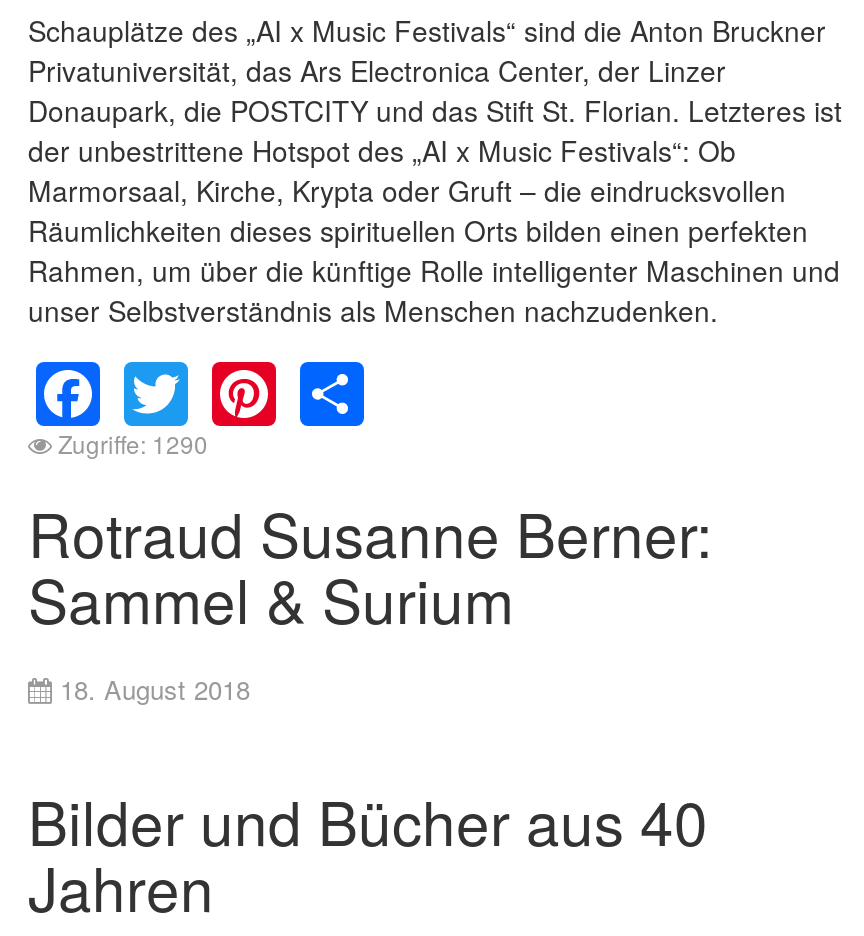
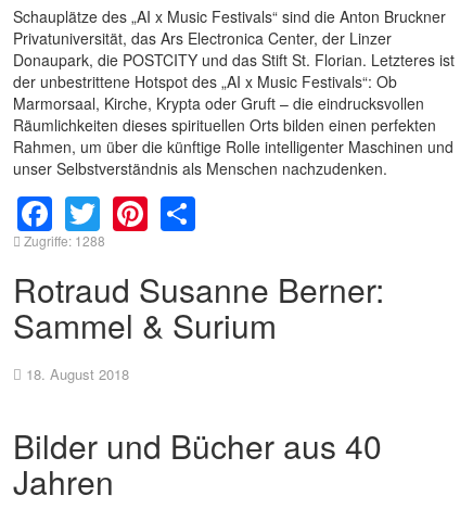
[58,426,208,460] Zugriffe: 1290 -> [24,231,105,250] Zugriffe: 1288

